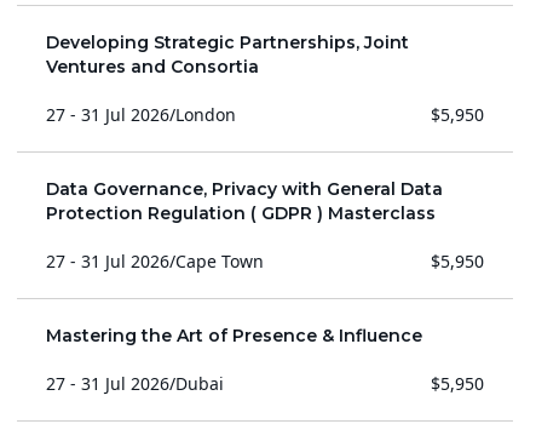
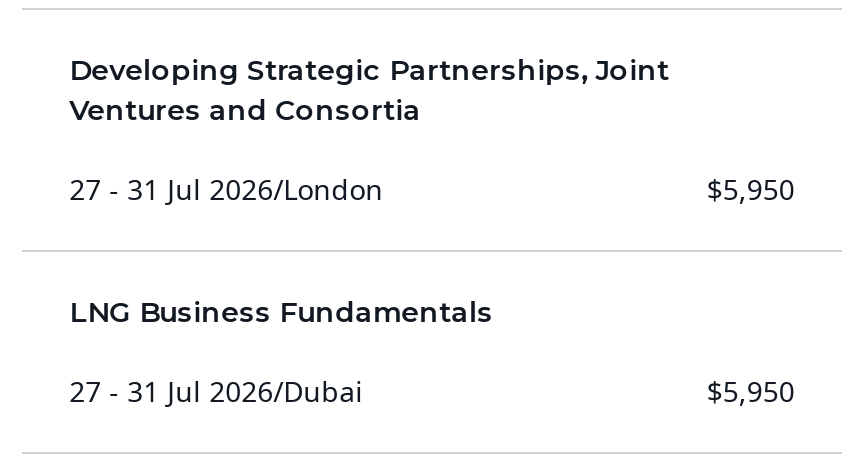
[46,178,484,346] Data Governance, Privacy with General Data | Protection Regulation ( GDPR ) Masterclass | 27 - 31 Jul 2026/Cape Town | $5,950 | Mastering the Art of Presence & Influence -> [69,294,493,330] LNG Business Fundamentals

